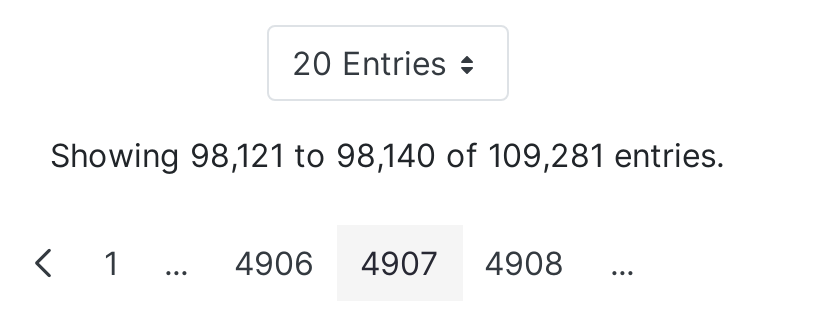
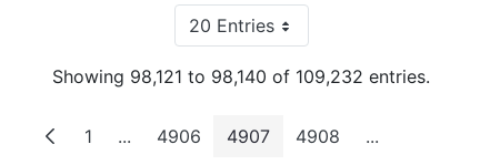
[50,135,724,175] Showing 98,121 to 98,140 of 109,281 entries. -> [52,65,430,87] Showing 98,121 to 98,140 of 109,232 entries.

